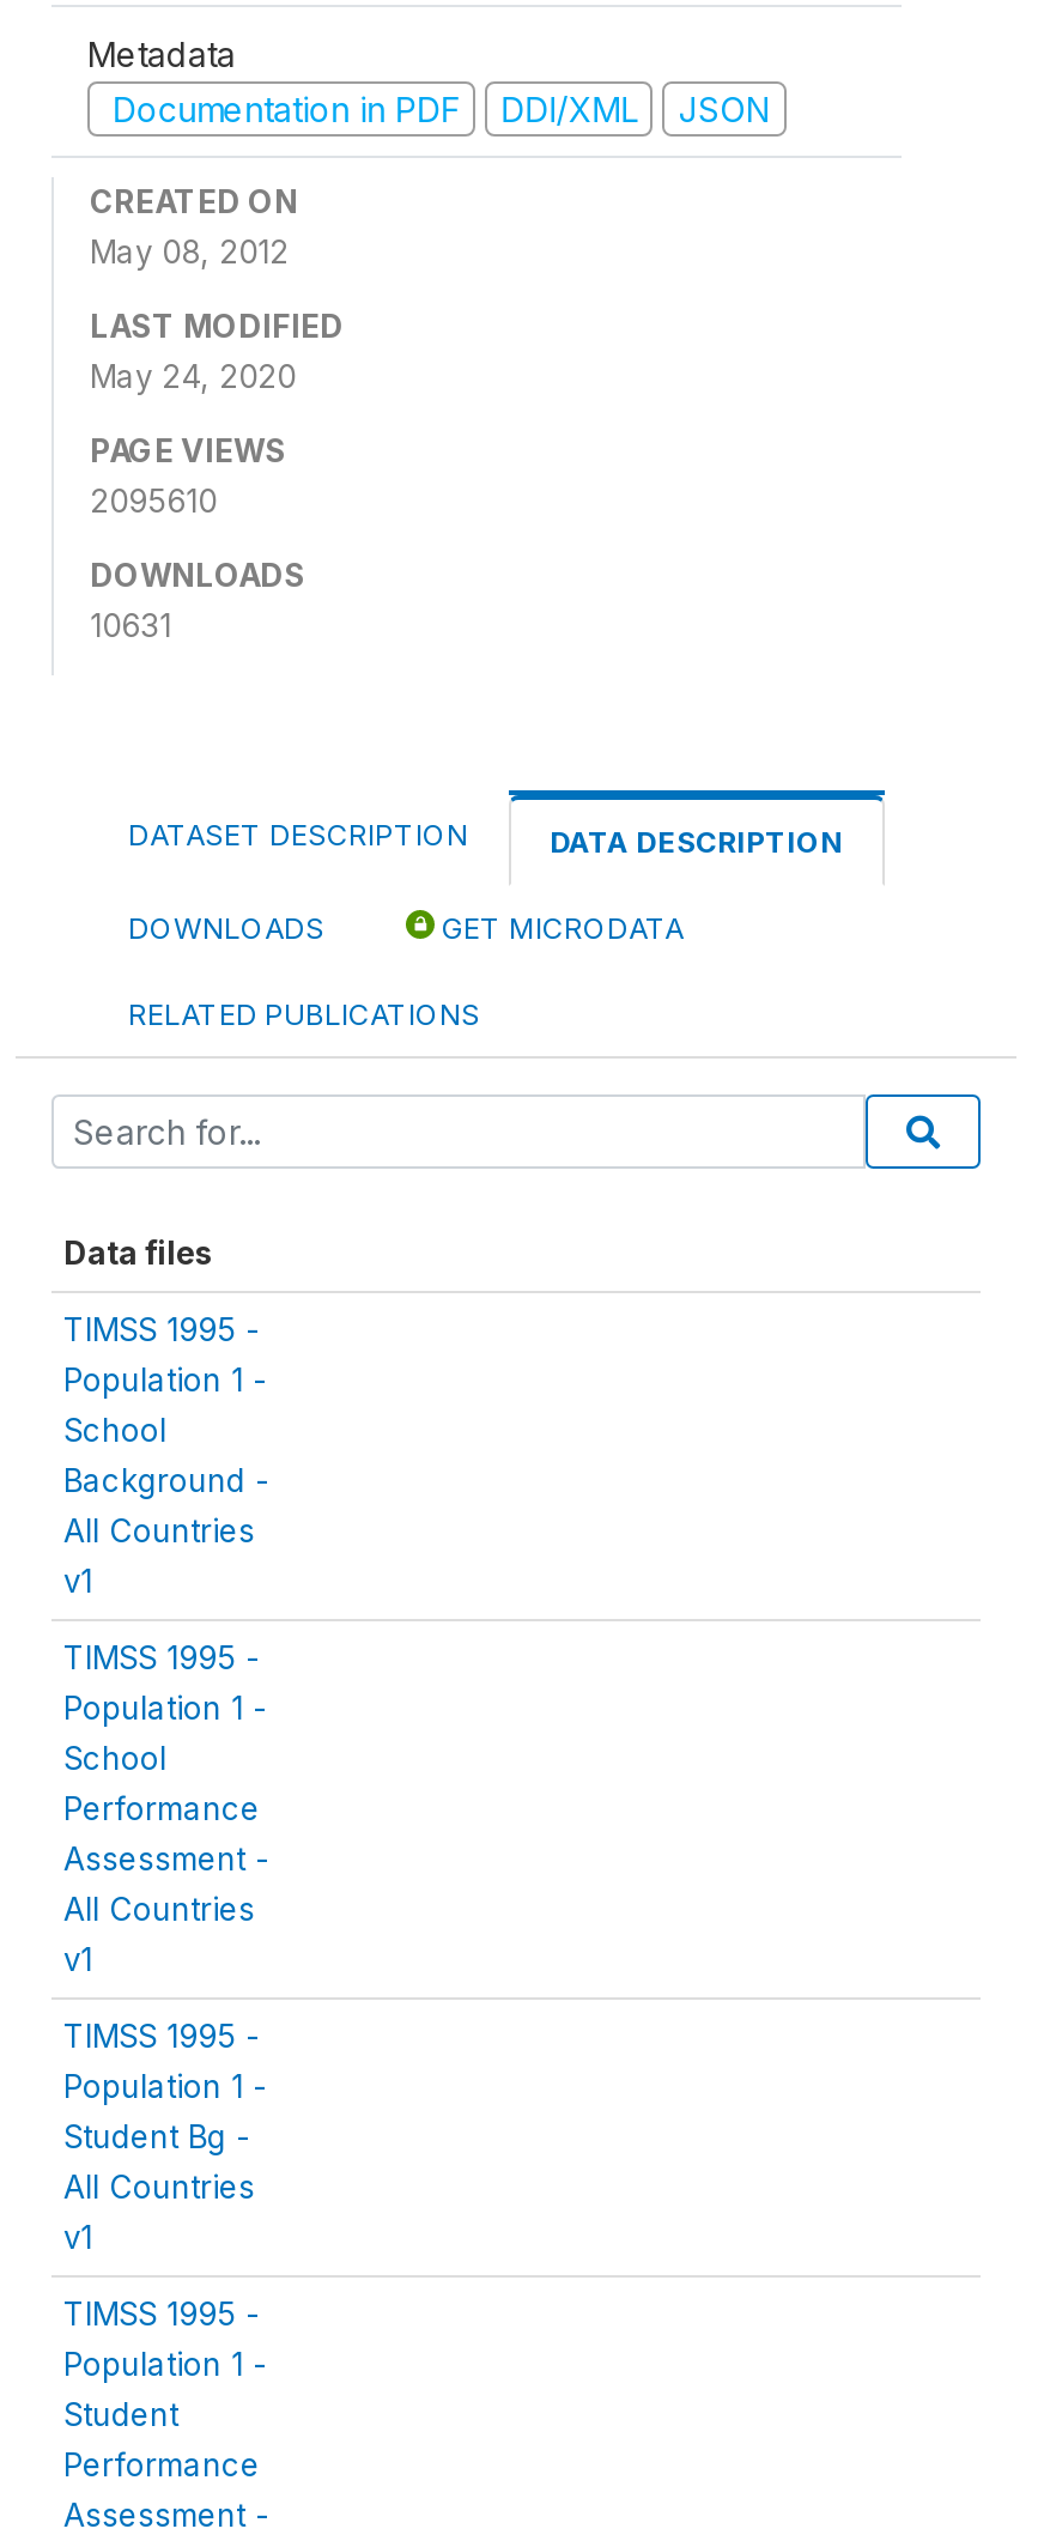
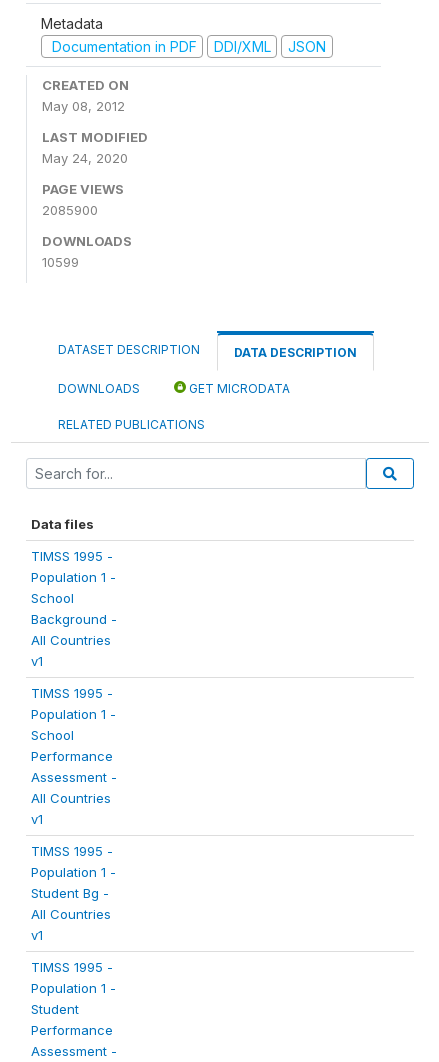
[90,481,217,520] 2095610 -> [42,202,98,218] 2085900
[90,606,171,644] 10631 -> [42,254,79,270] 10599

